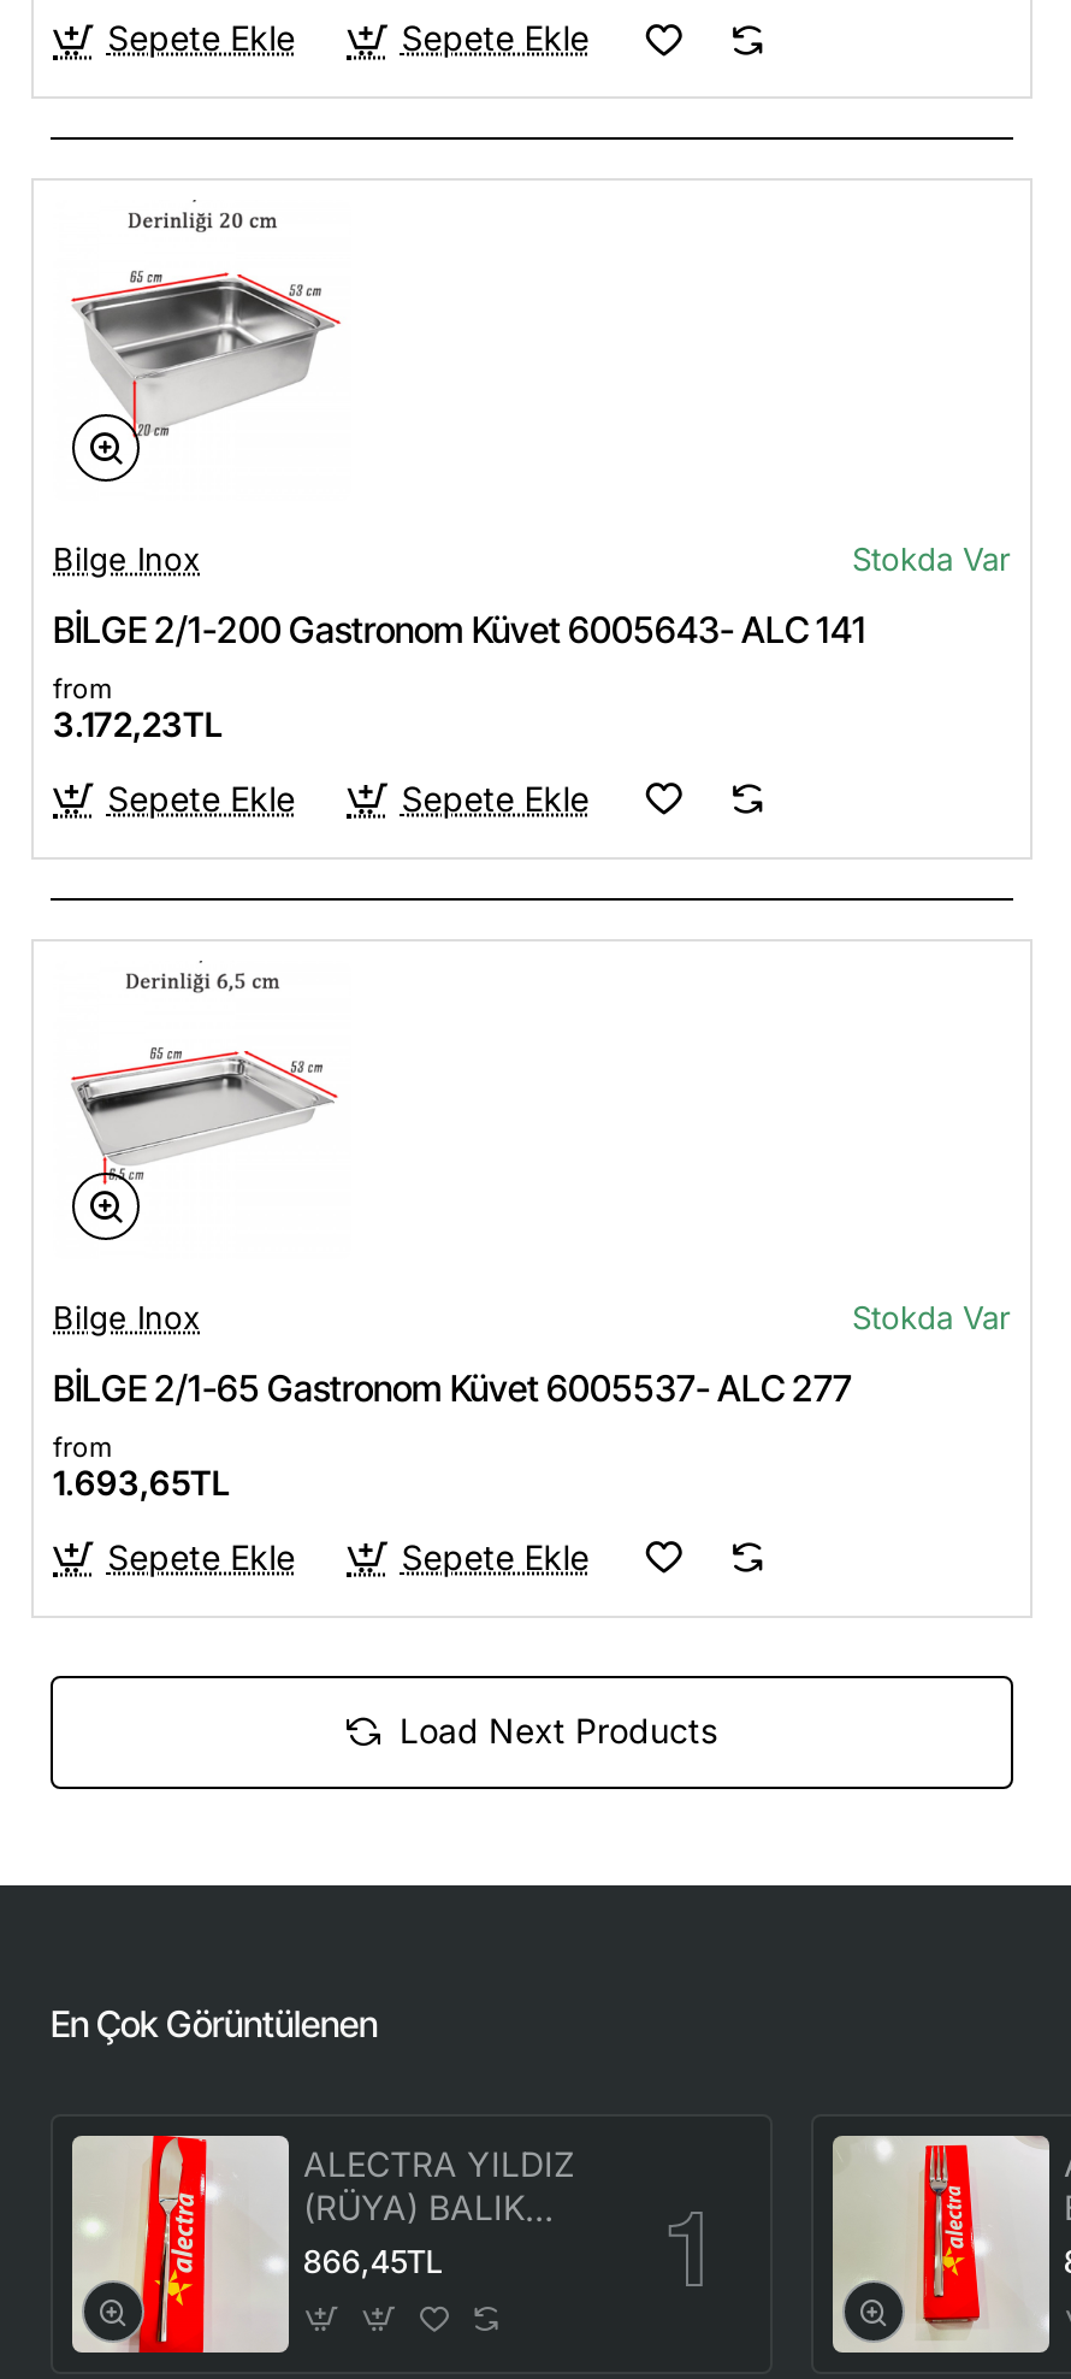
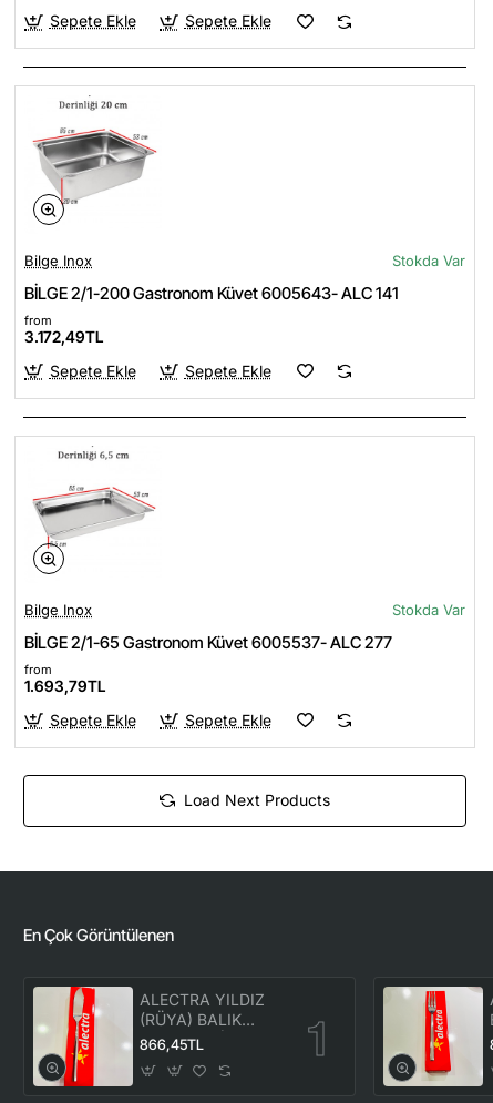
[53,702,221,743] 3.172,23TL -> [24,327,103,345] 3.172,49TL
[53,1461,229,1502] 1.693,65TL -> [24,676,105,695] 1.693,79TL

